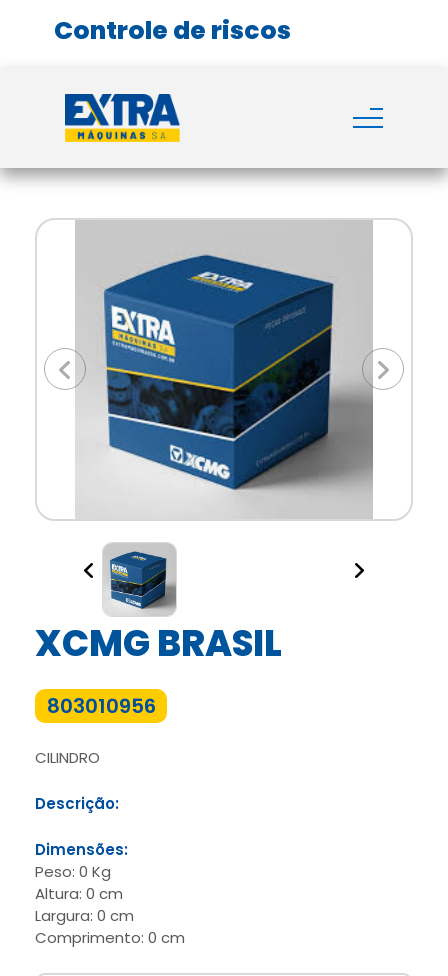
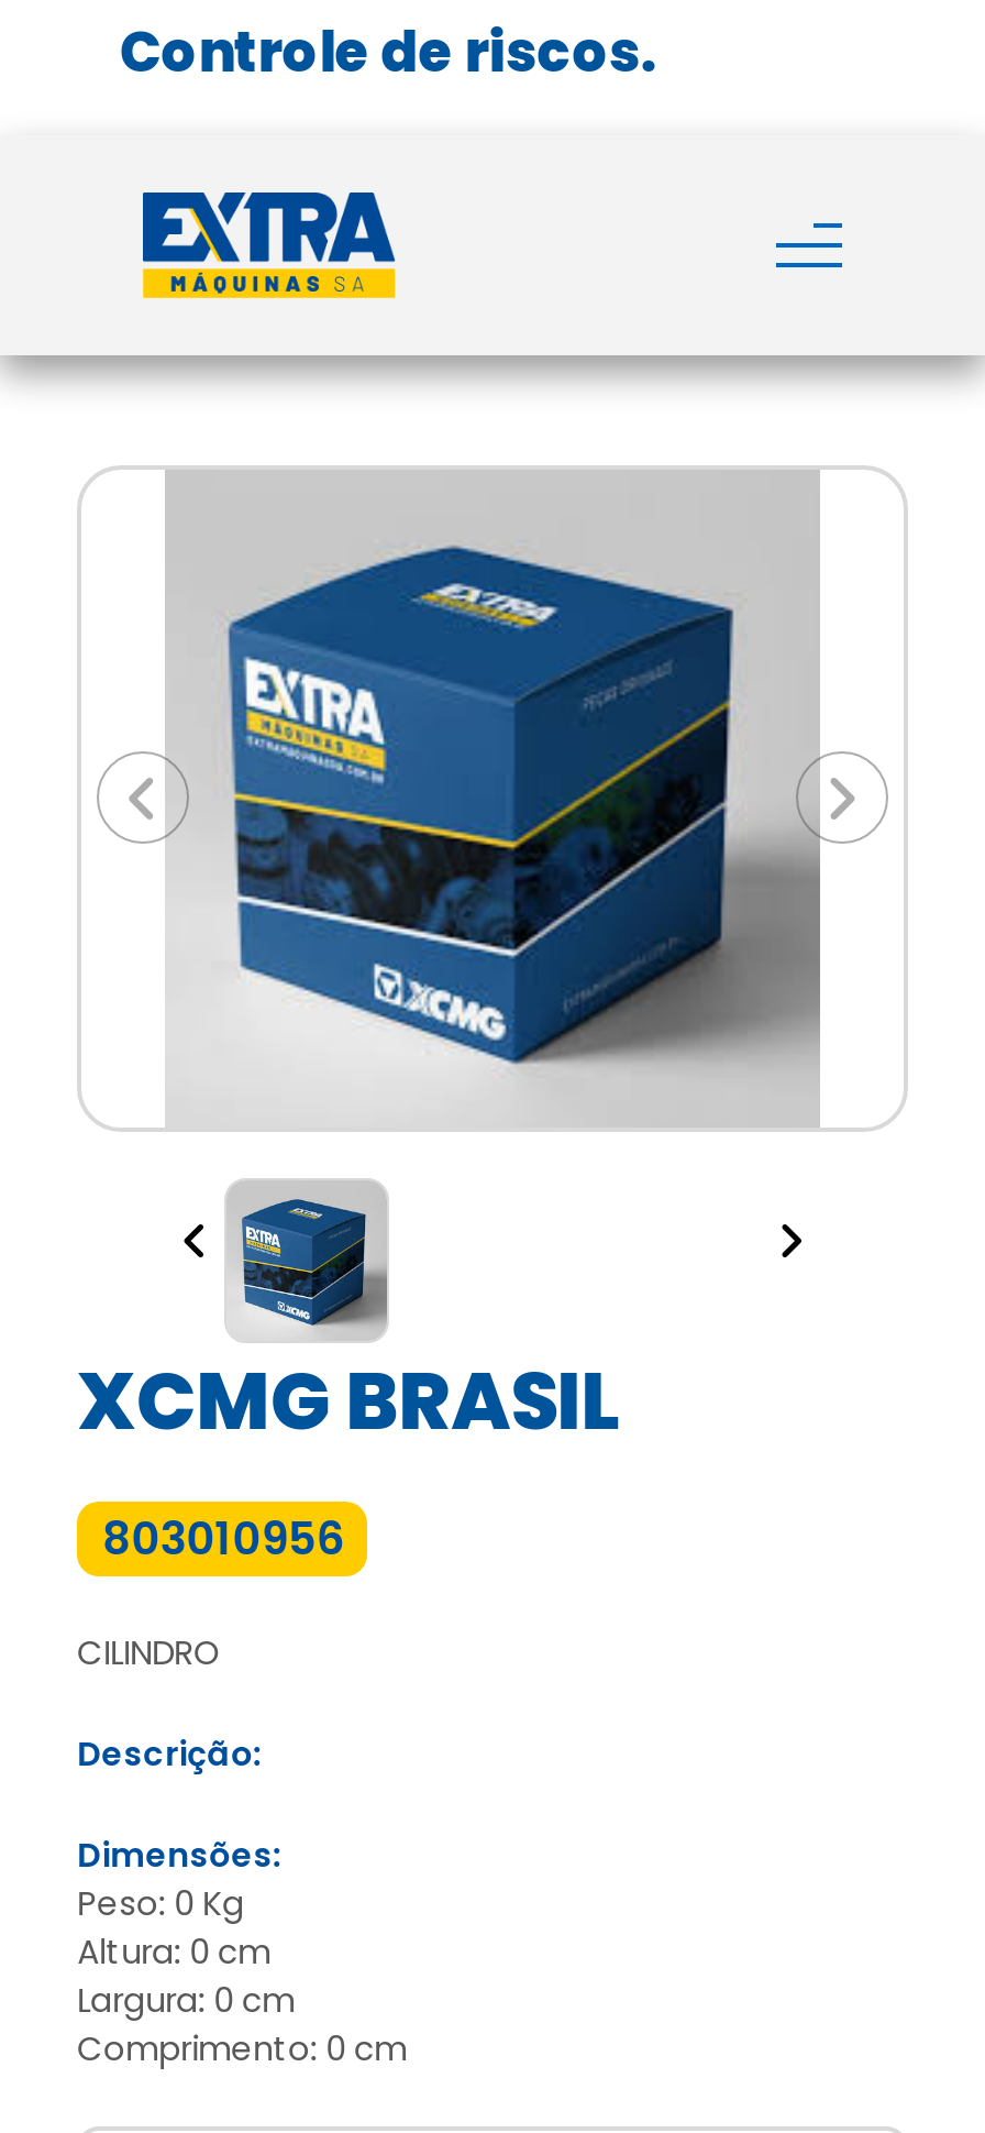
[54,12,244,47] Controle de ris -> [119,13,658,90] Controle de riscos.

